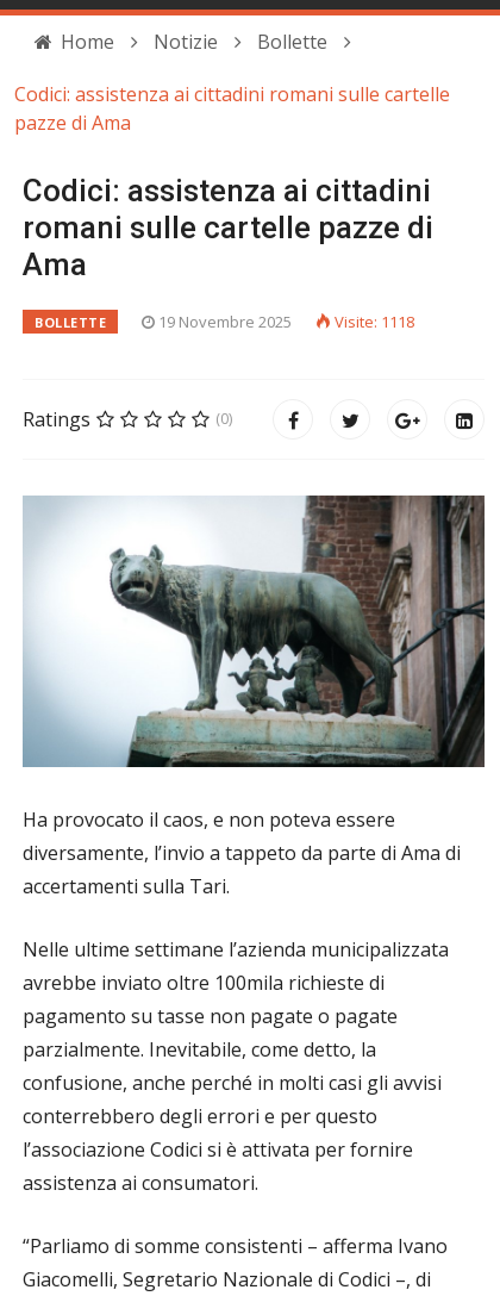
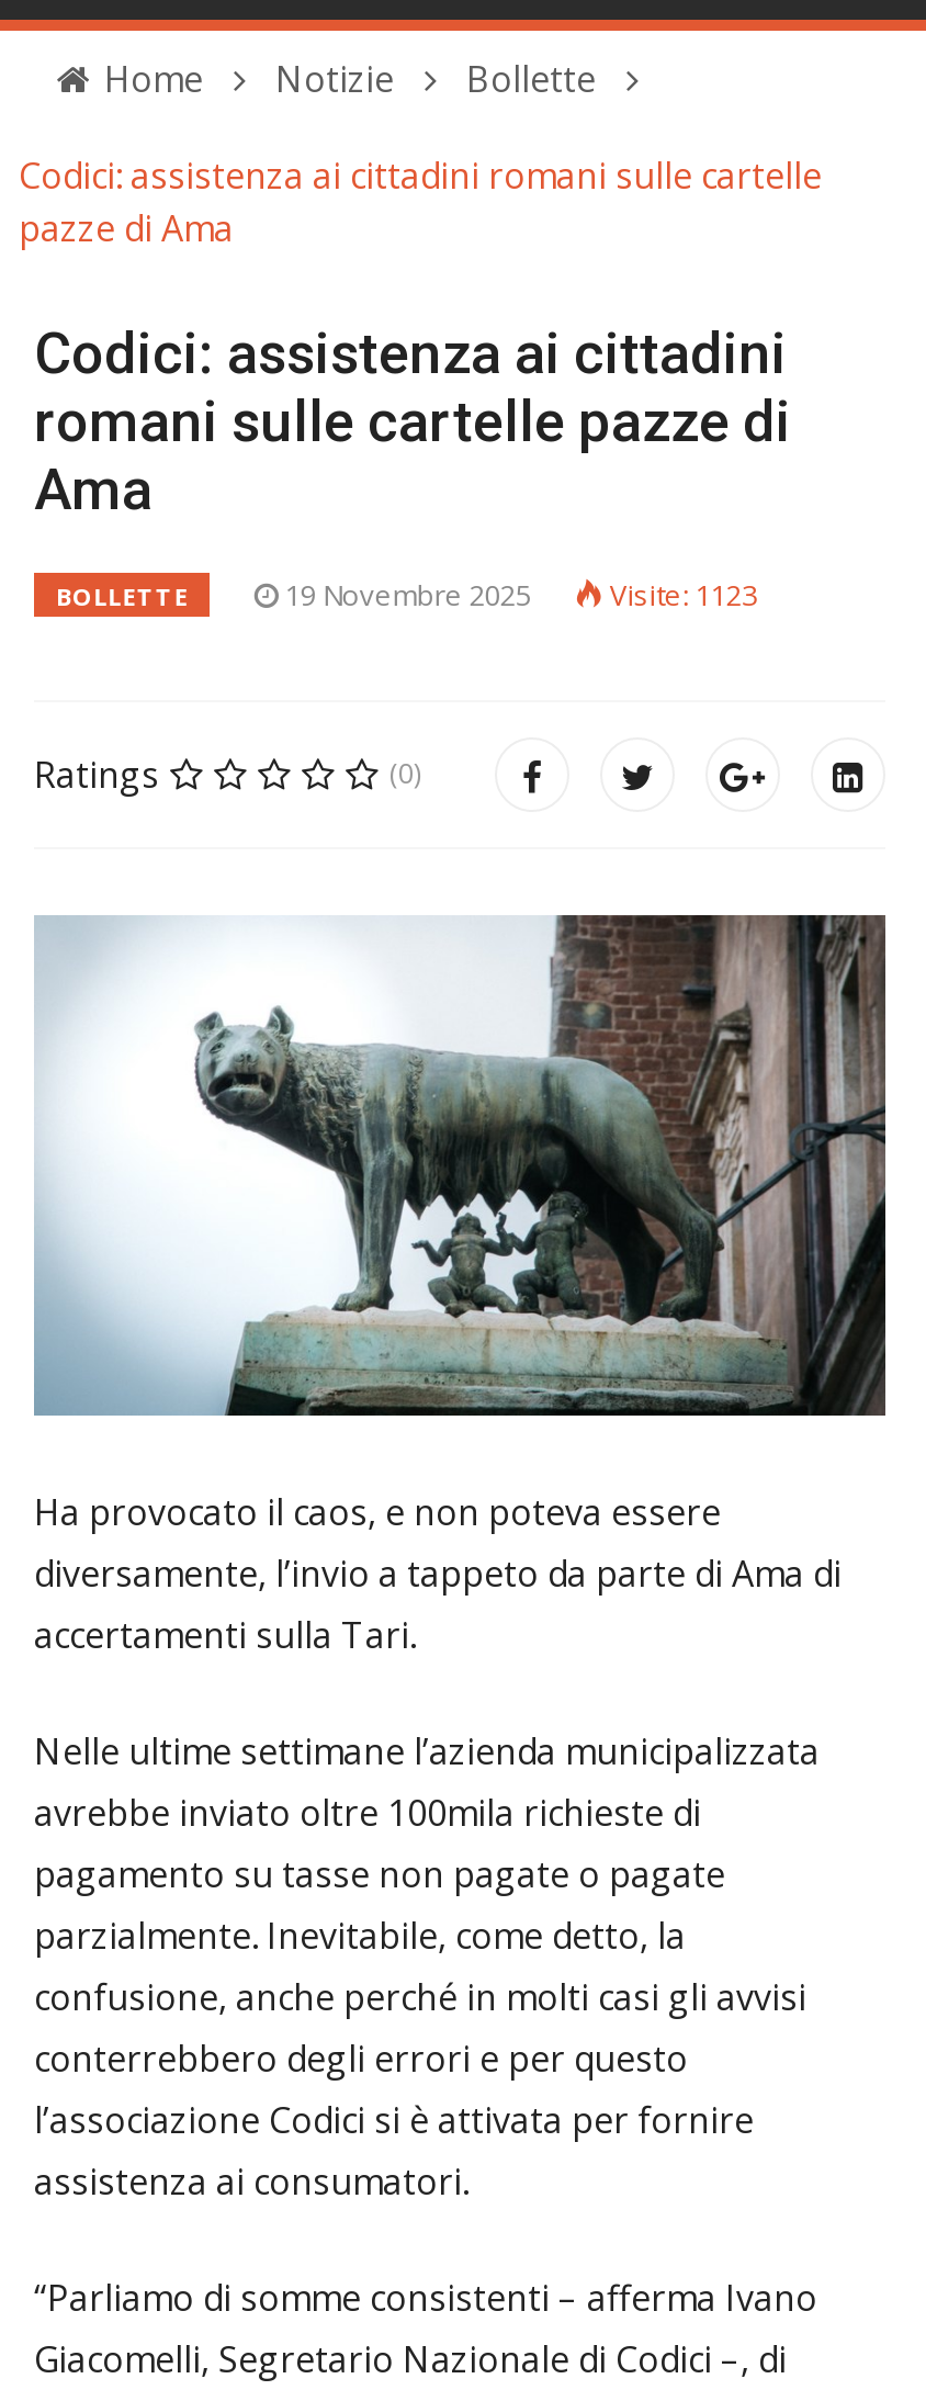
[159,311,415,332] 19 Novembre 2025 Visite: 1118 -> [285,575,757,615] 19 Novembre 2025 Visite: 1123

